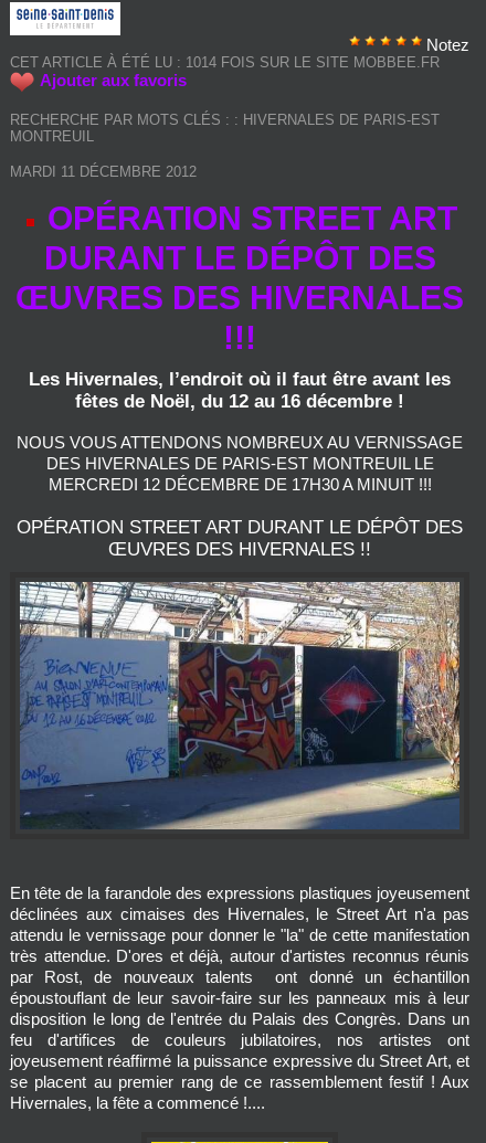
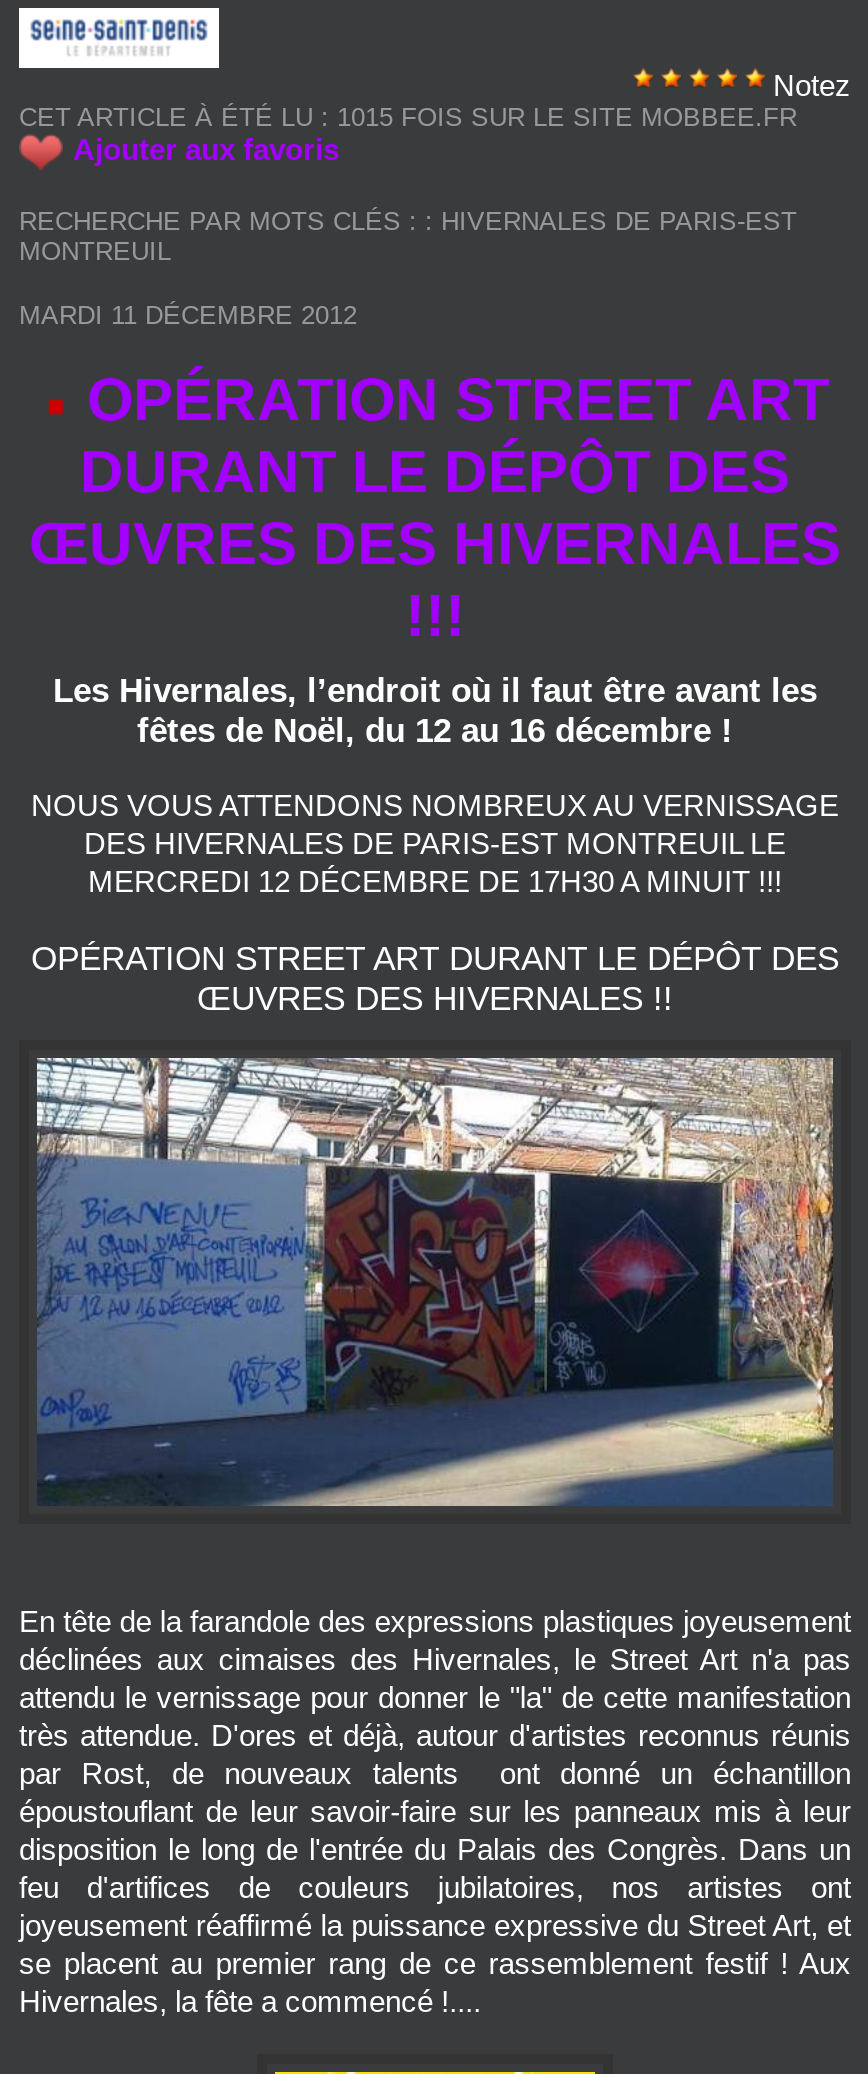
[10,54,440,71] CET ARTICLE À ÉTÉ LU : 1014 FOIS SUR LE SITE MOBBEE.FR -> [19,102,797,132] CET ARTICLE À ÉTÉ LU : 1015 FOIS SUR LE SITE MOBBEE.FR

